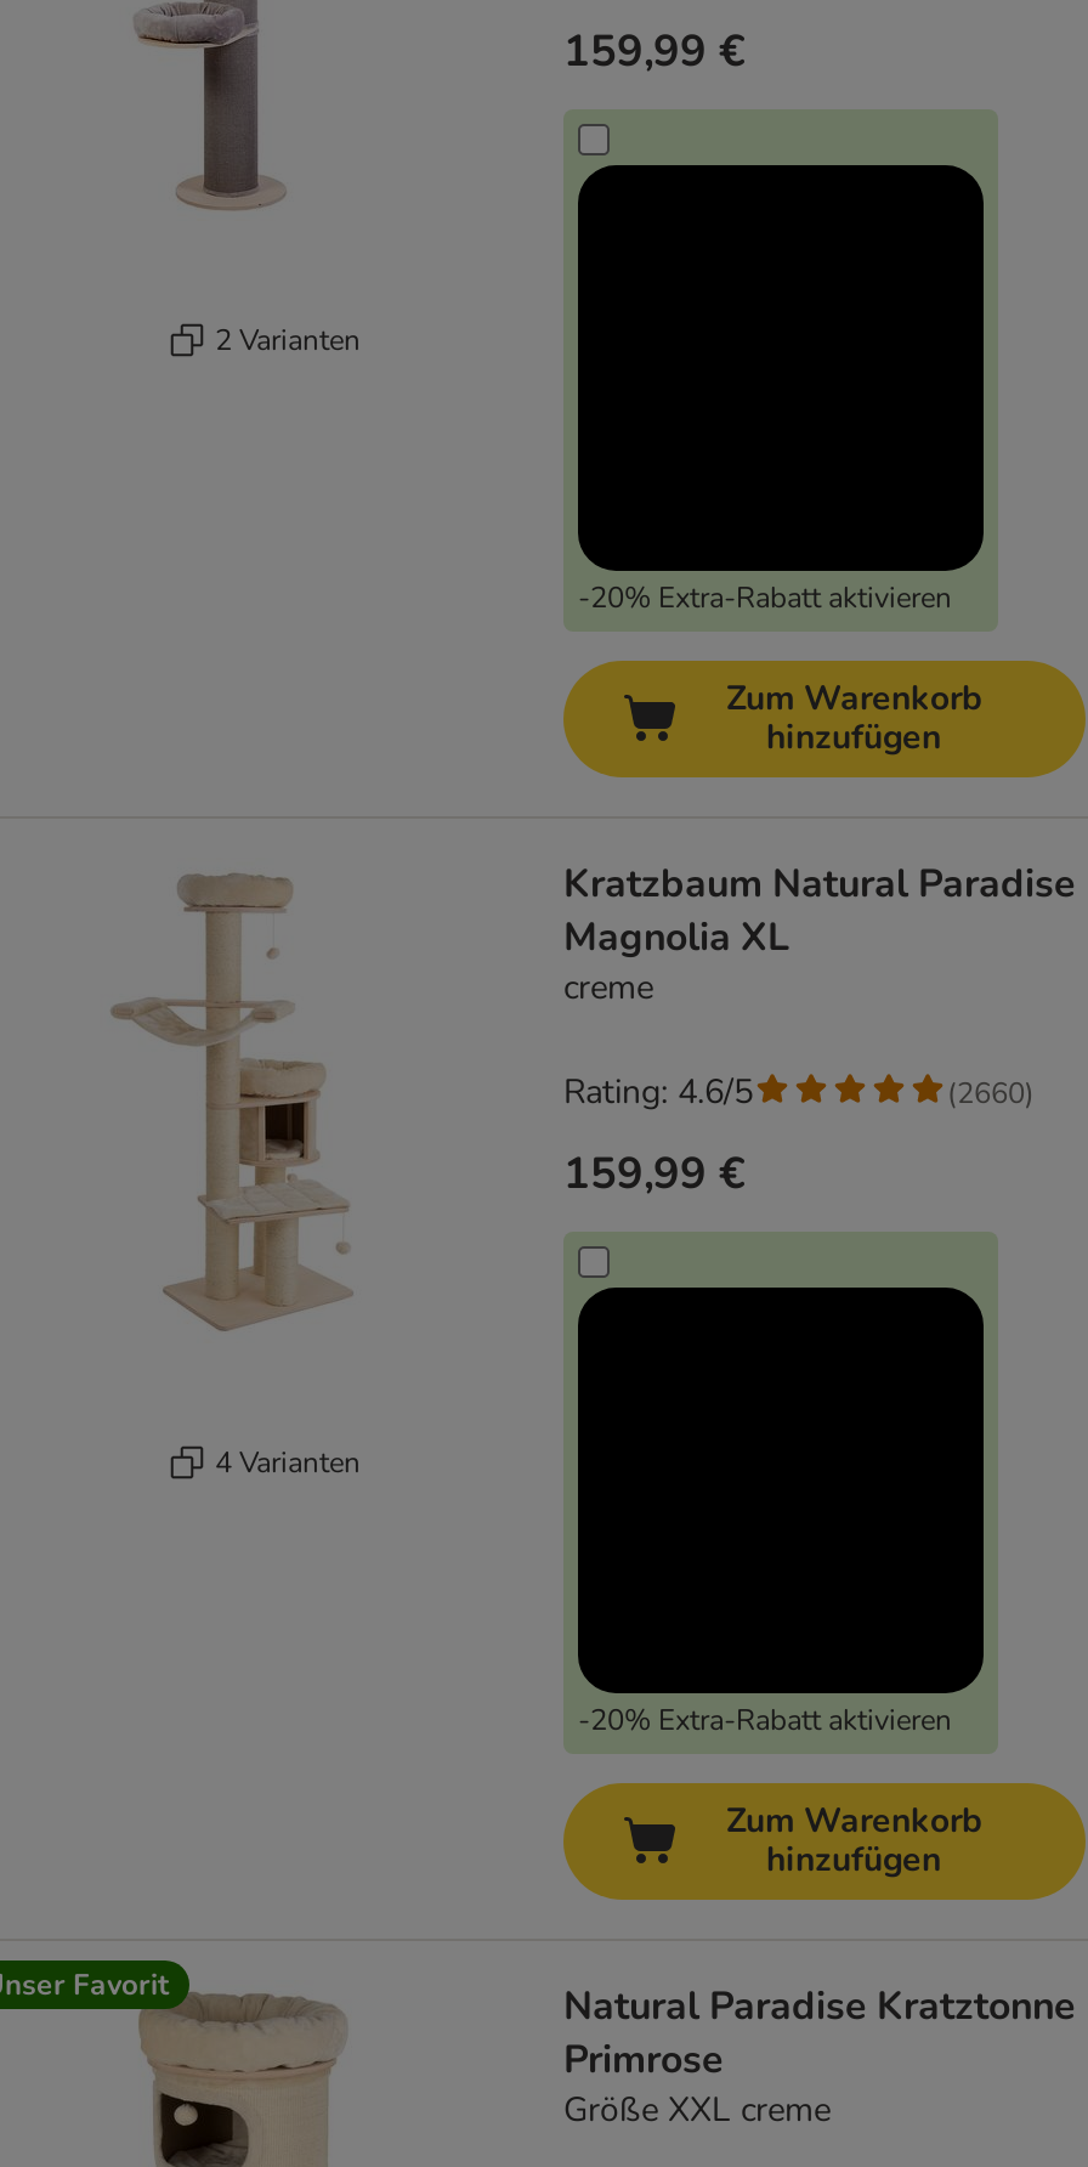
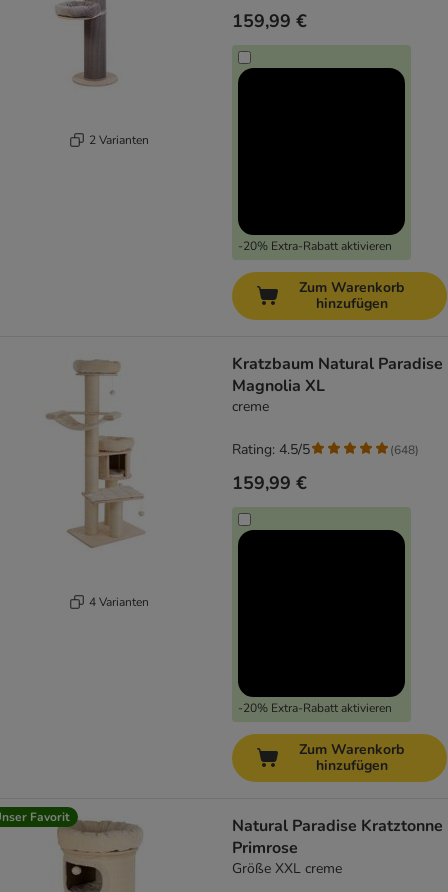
[563,1069,753,1115] Rating: 4.6/5 -> [232,440,310,459] Rating: 4.5/5
[947,1073,1035,1112] (2660) -> [390,442,419,458] (648)

